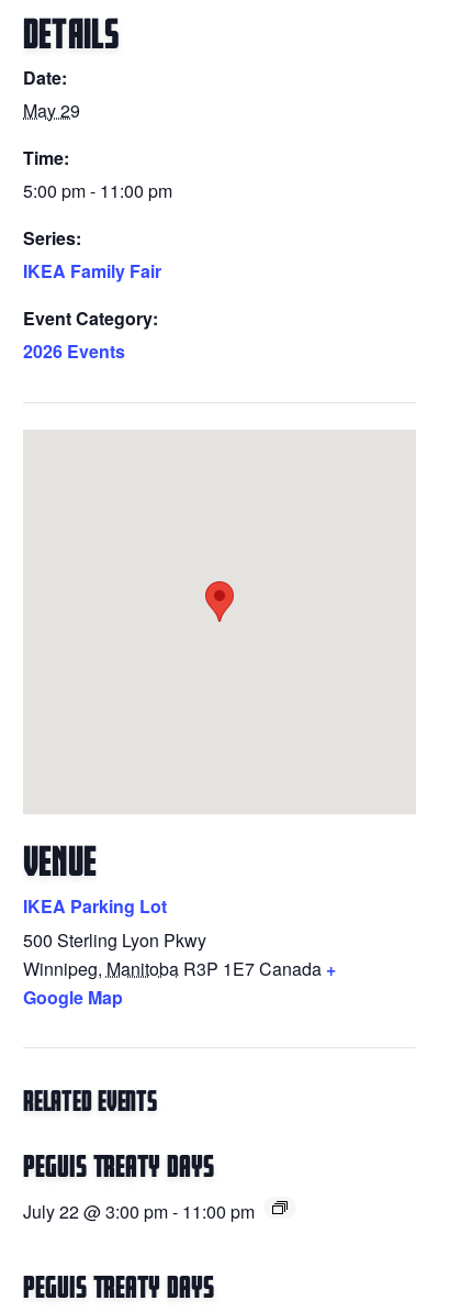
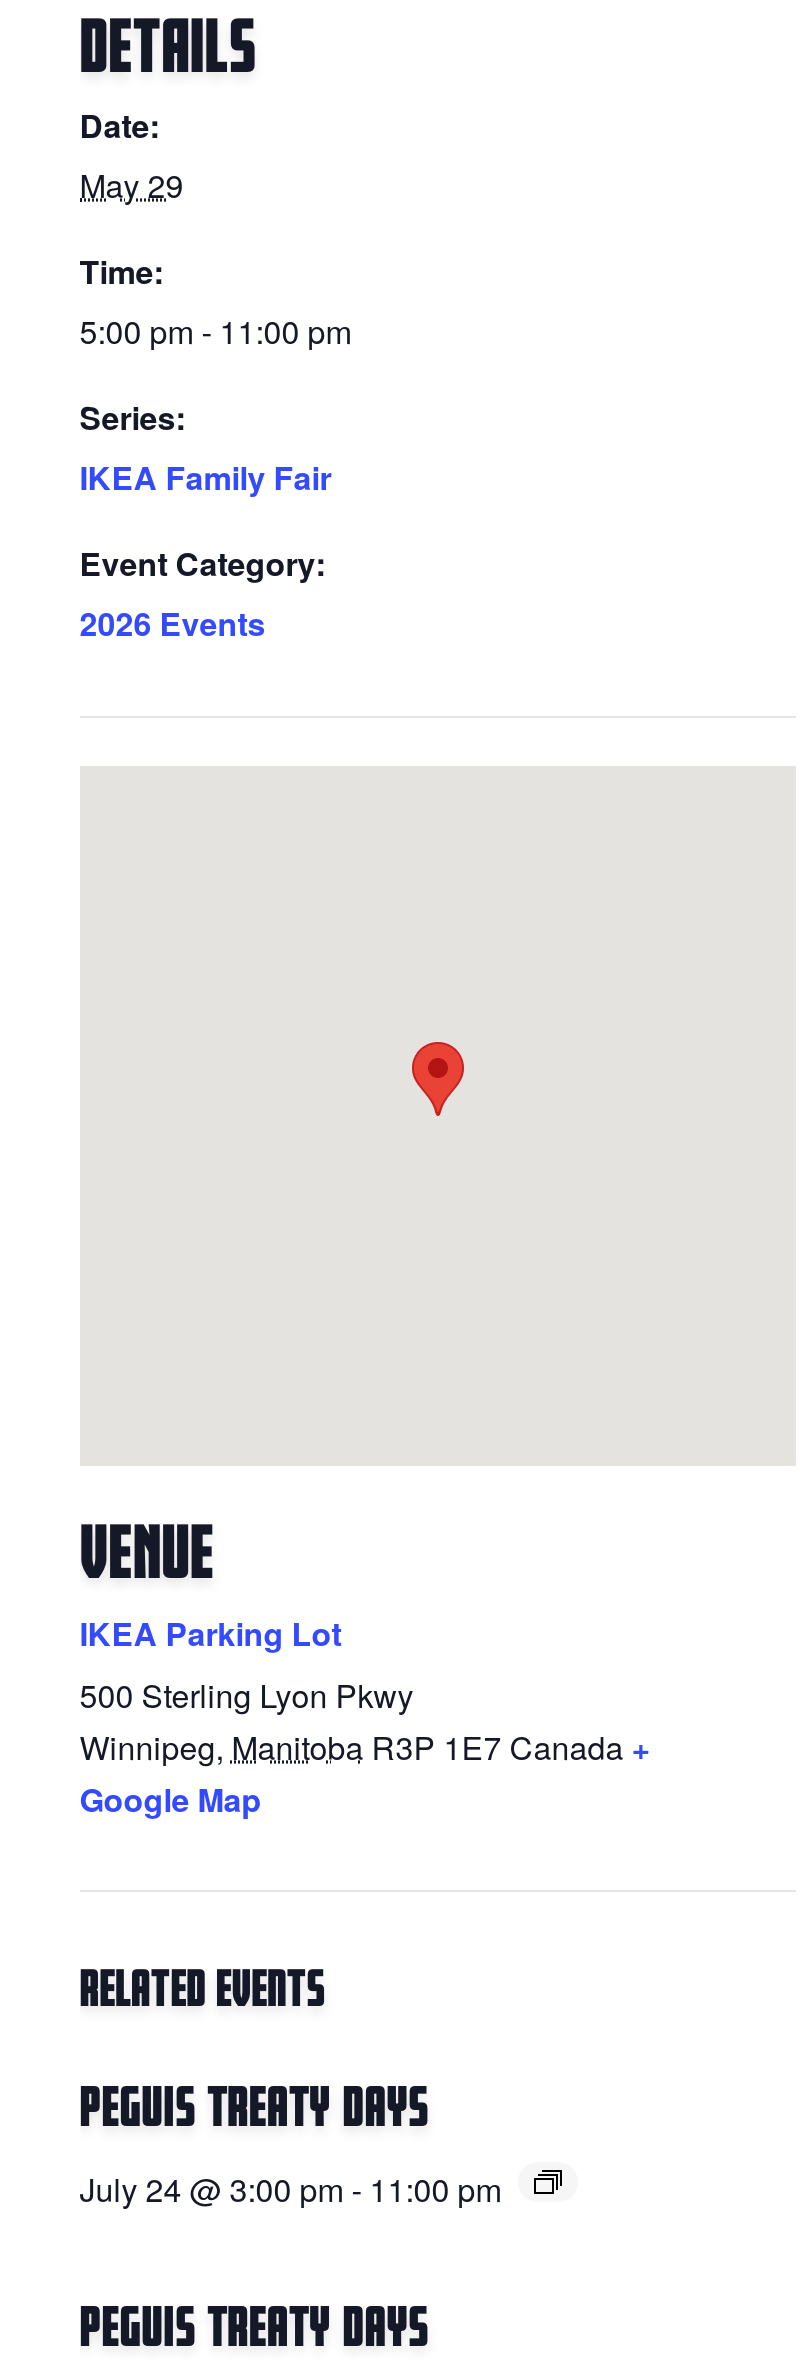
[23,1198,254,1224] July 22 @ 3:00 pm - 11:00 pm -> [80,2165,502,2211] July 24 @ 3:00 pm - 11:00 pm

